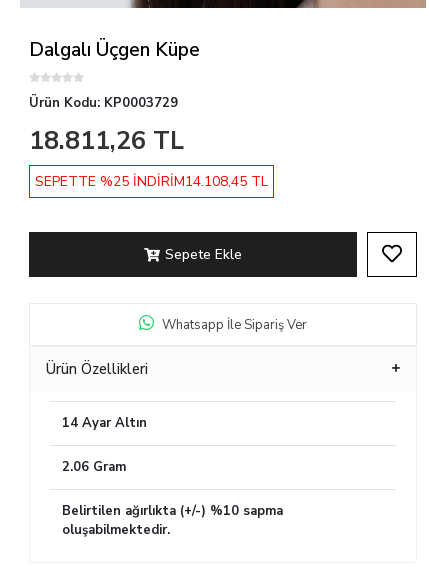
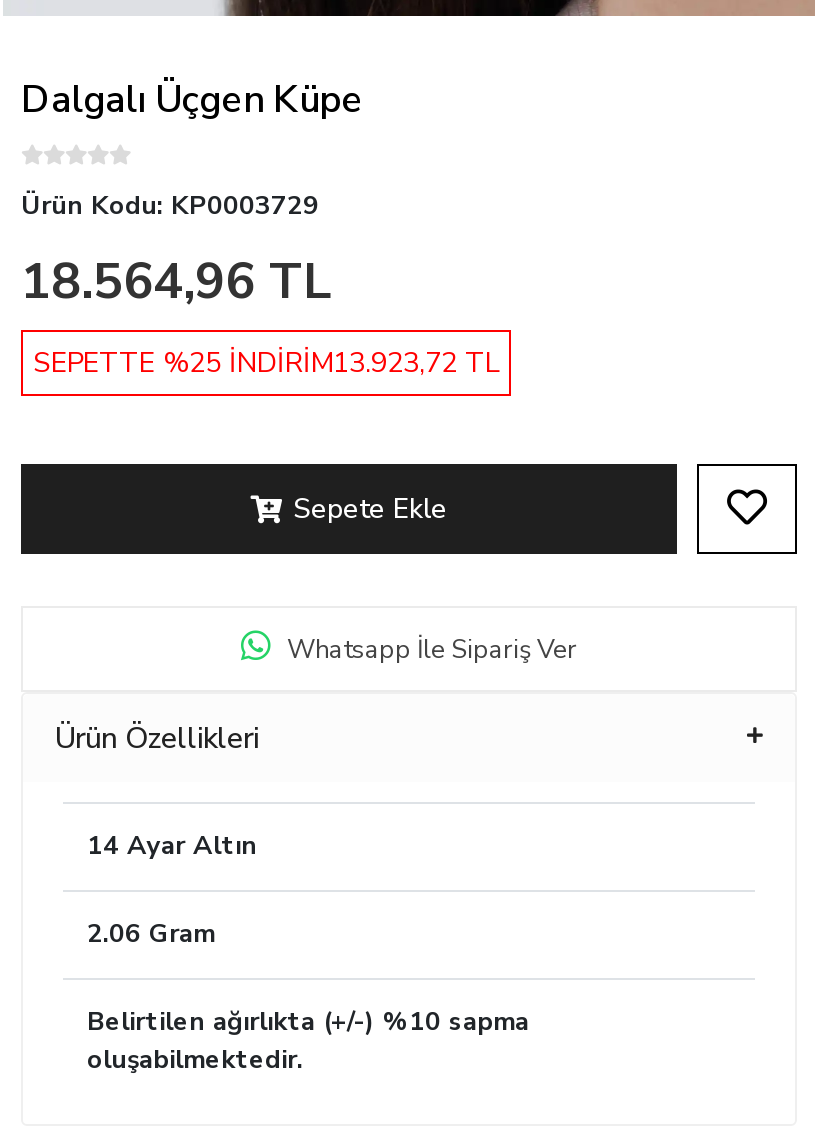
[29,124,184,158] 18.811,26 TL -> [21,248,331,316] 18.564,96 TL
[35,172,268,191] SEPETTE %25 İNDİRİM14.108,45 TL -> [33,344,499,382] SEPETTE %25 İNDİRİM13.923,72 TL

